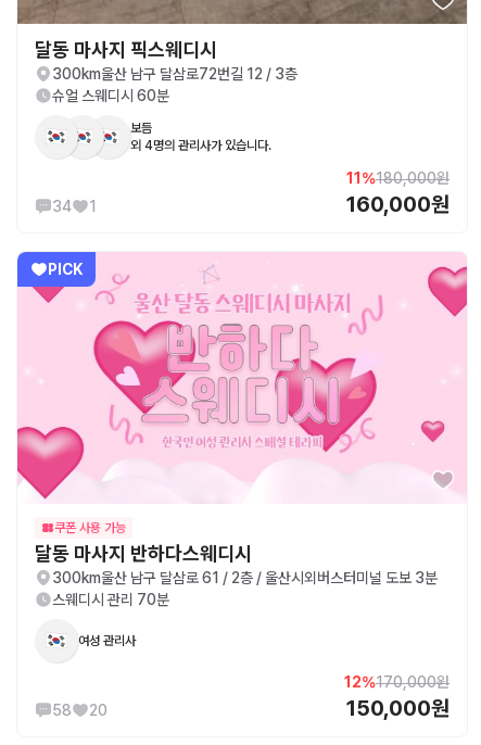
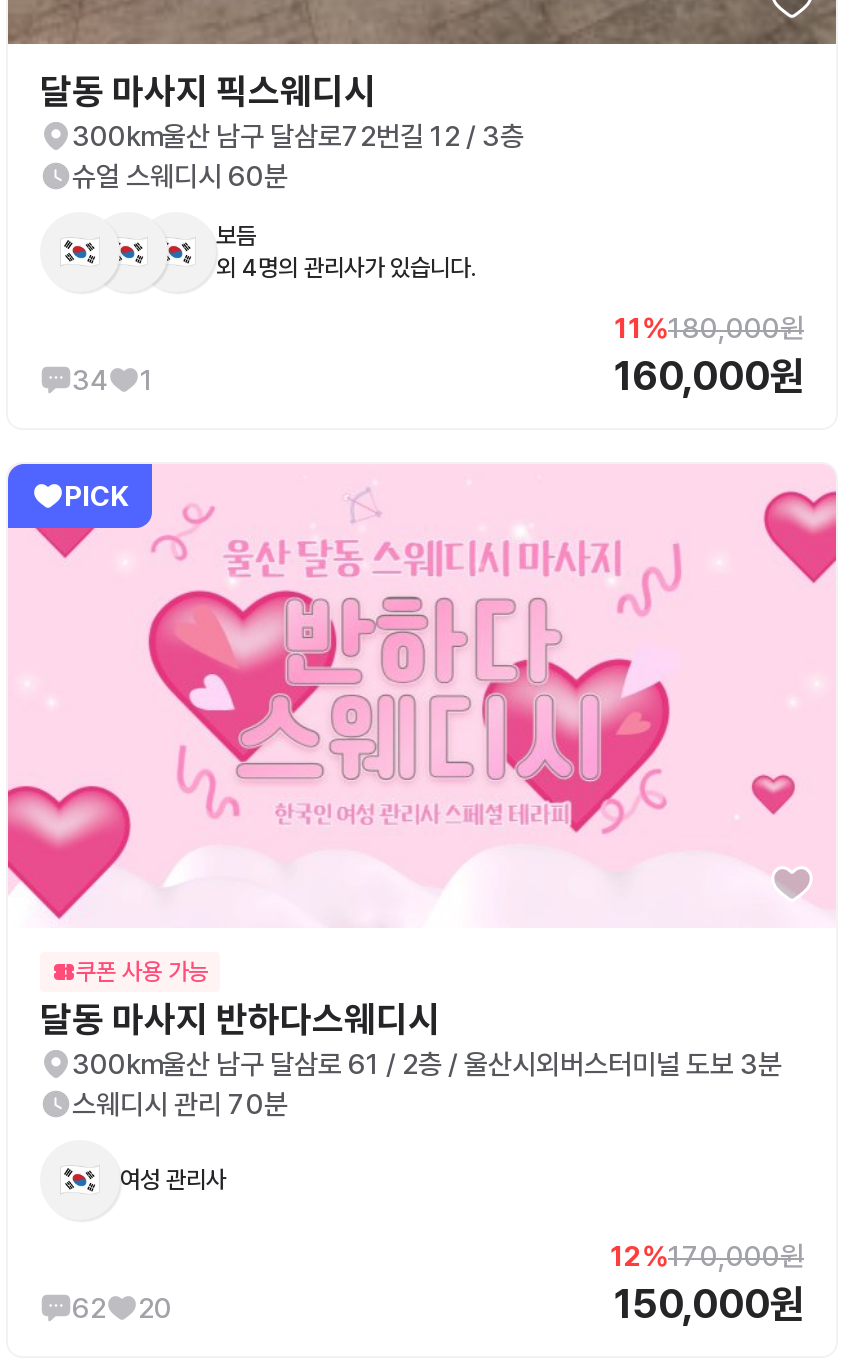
[52,702,107,719] 58 20 -> [72,1293,172,1325] 62 20

